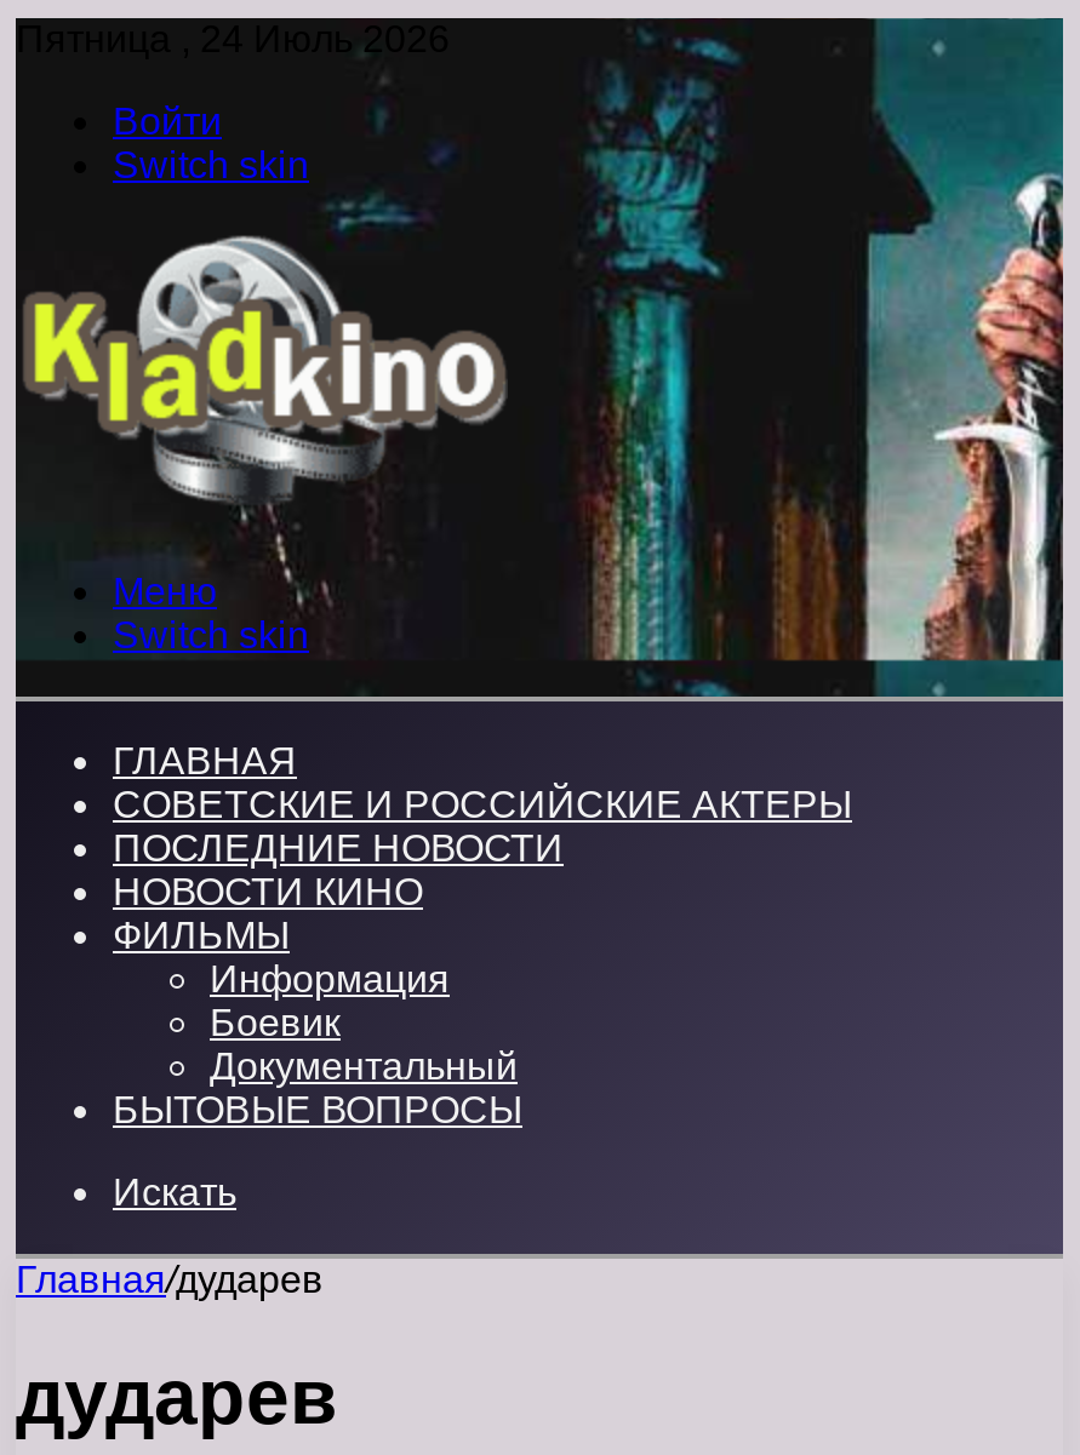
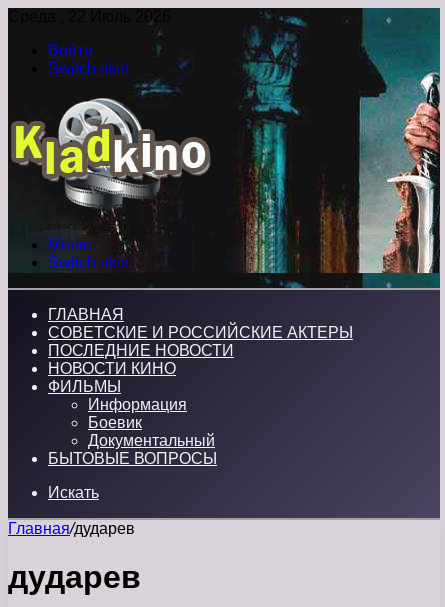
[16,18,450,59] Пятница , 24 Июль 2026 -> [8,8,171,25] Среда , 22 Июль 2026

